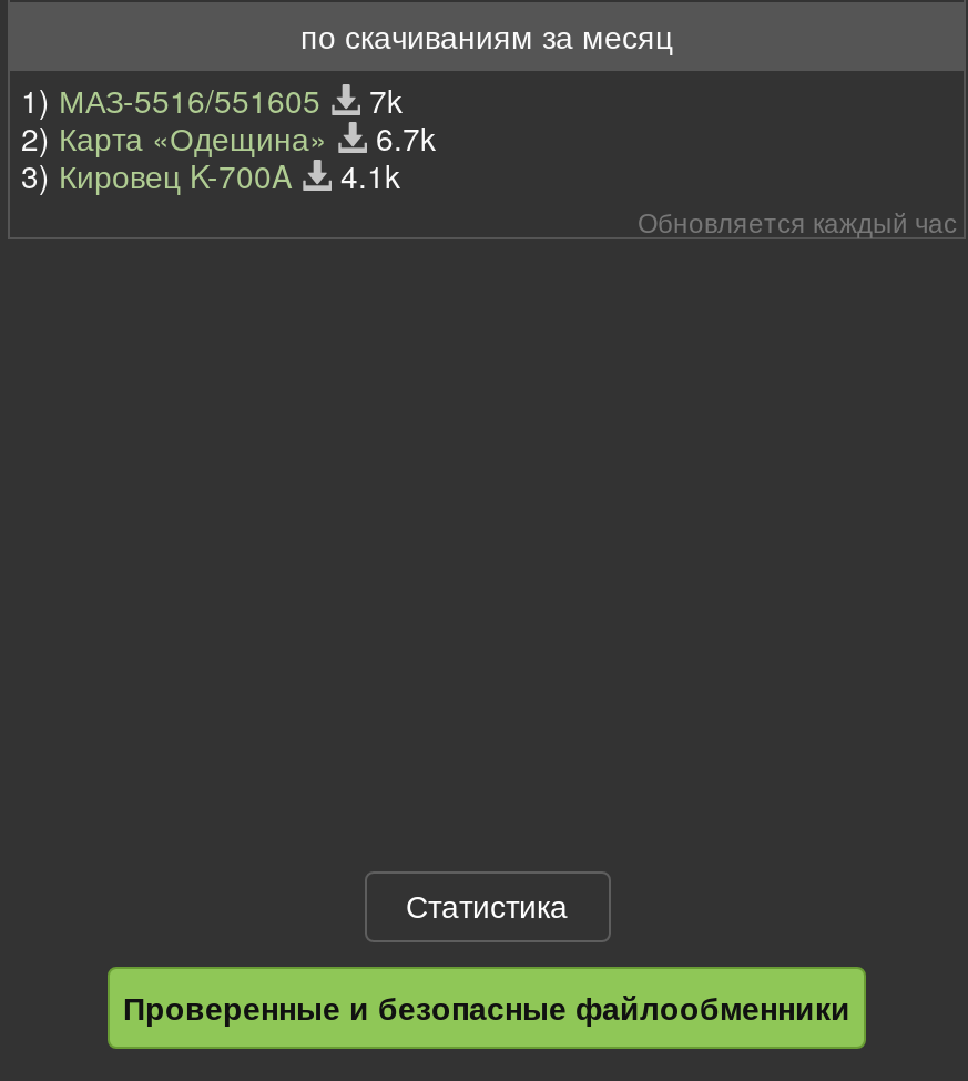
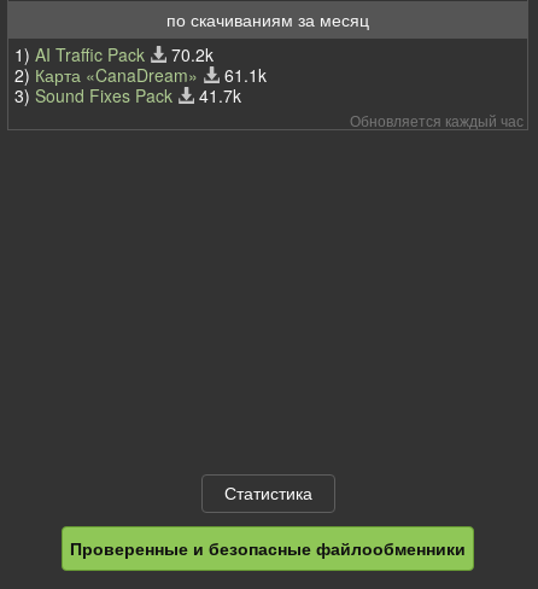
[21,77,436,196] 1) МАЗ-5516/551605 | 7k | 2) Карта «Одещина» | 6.7k | 3) Кировец K-700A | 4.1k -> [14,42,267,107] 1) AI Traffic Pack | 70.2k | 2) Карта «CanaDream» | 61.1k | 3) Sound Fixes Pack | 41.7k

